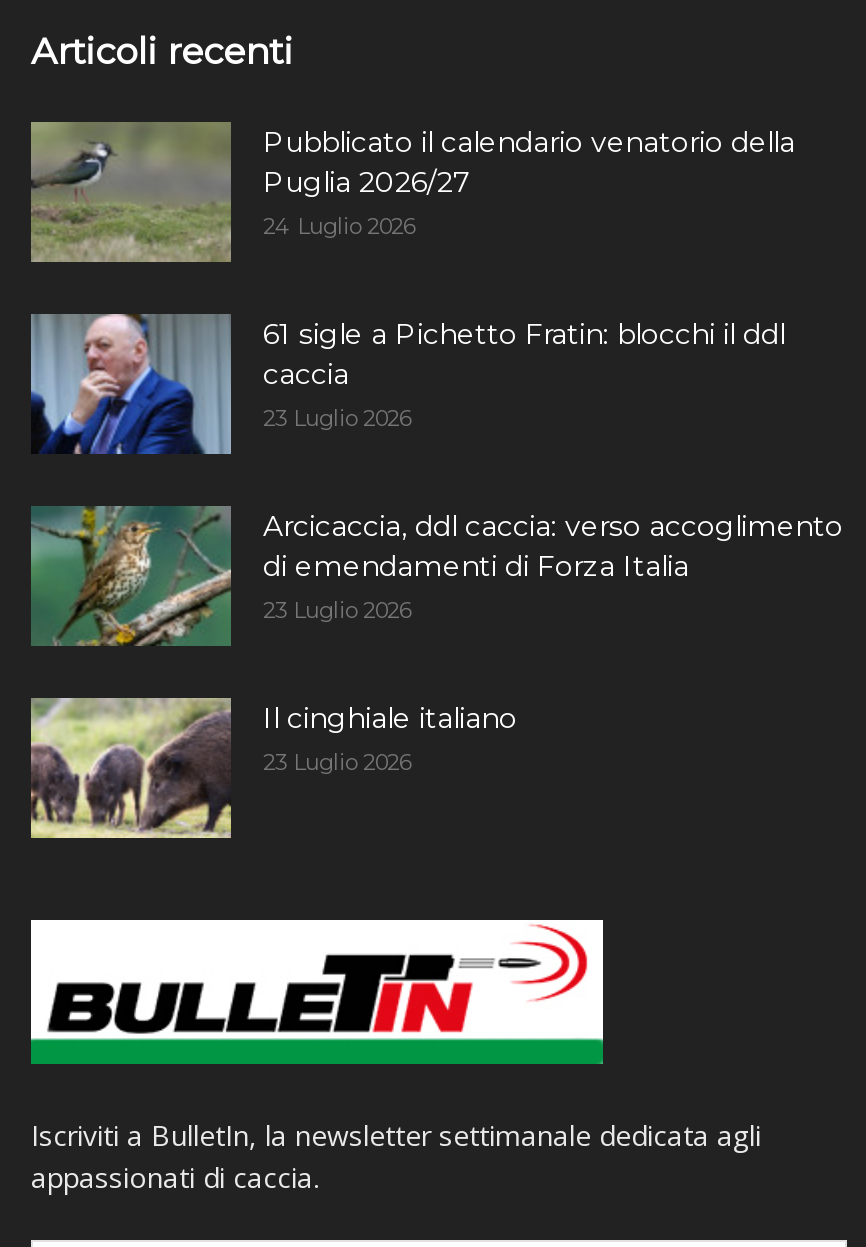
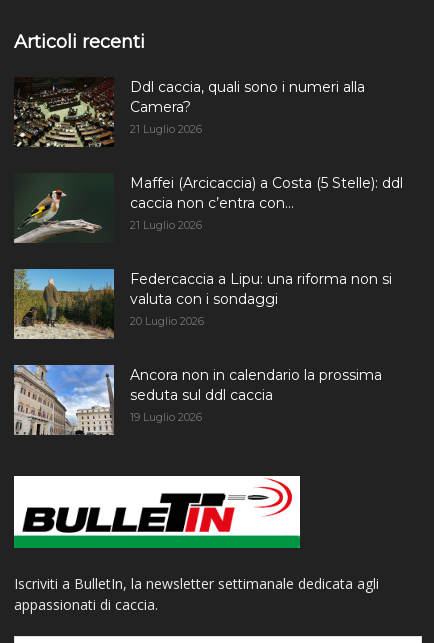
[29,120,795,264] [image] | Pubblicato il calendario venatorio della | Puglia 2026/27 | 24 Luglio 2026 -> [14,77,365,147] [image] | Ddl caccia, quali sono i numeri alla | Camera? | 21 Luglio 2026
[29,312,785,456] [image] | 61 sigle a Pichetto Fratin: blocchi il ddl | caccia | 23 Luglio 2026 -> [13,173,403,244] [image] | Maffei (Arcicaccia) a Costa (5 Stelle): ddl | caccia non c’entra con... | 21 Luglio 2026
[31,506,843,646] [image] | Arcicaccia, ddl caccia: verso accoglimento | di emendamenti di Forza Italia | 23 Luglio 2026 -> [13,268,392,340] [image] | Federcaccia a Lipu: una riforma non si | valuta con i sondaggi | 20 Luglio 2026
[31,698,517,840] [image] | Il cinghiale italiano | 23 Luglio 2026 -> [13,365,382,435] [image] | Ancora non in calendario la prossima | seduta sul ddl caccia | 19 Luglio 2026

